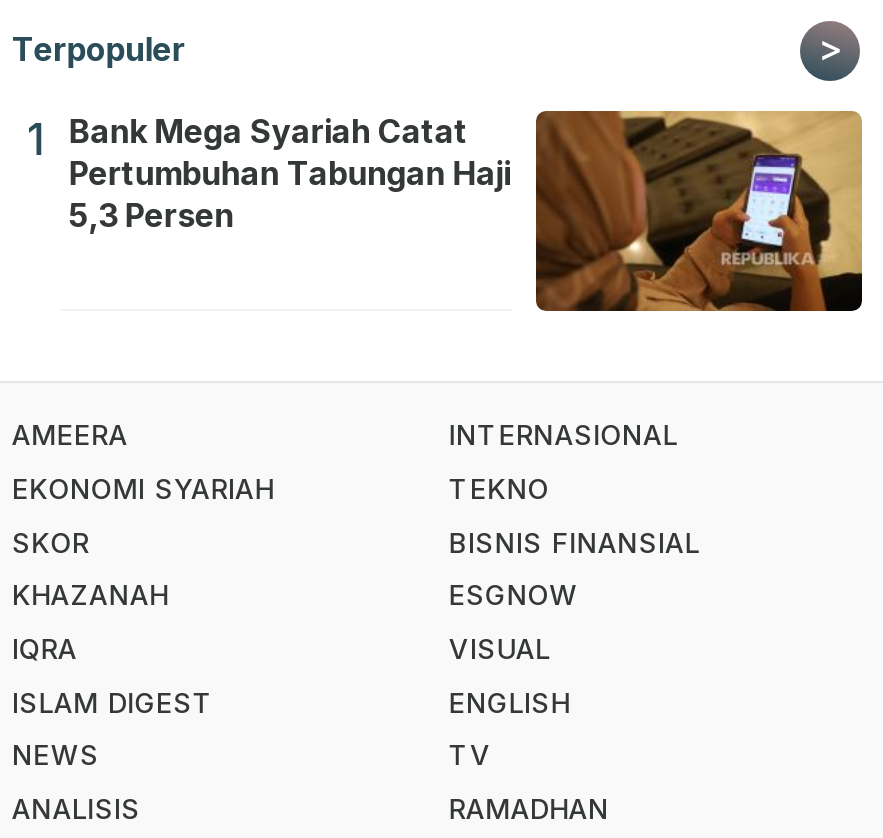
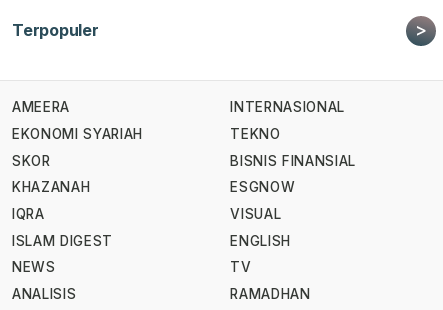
[26,109,864,313] [image] | 1 | Bank Mega Syariah Catat | Pertumbuhan Tabungan Haji | 5,3 Persen -> none

